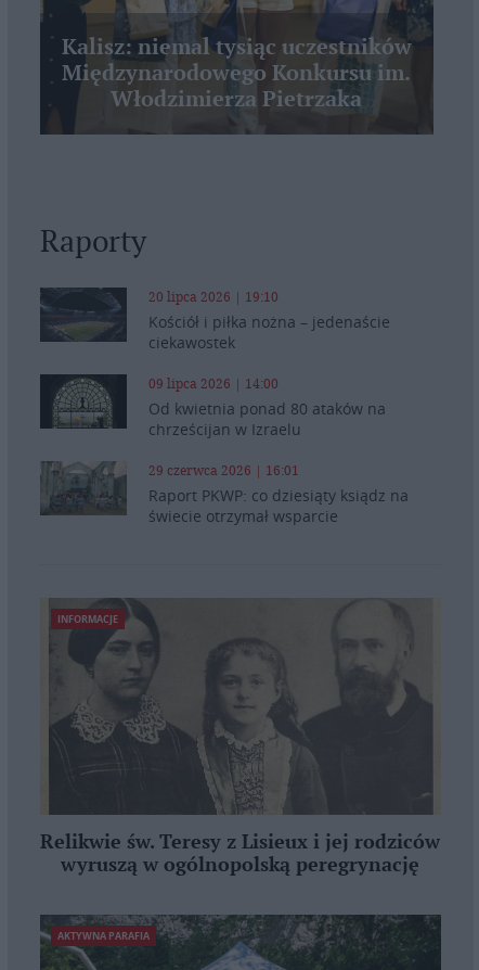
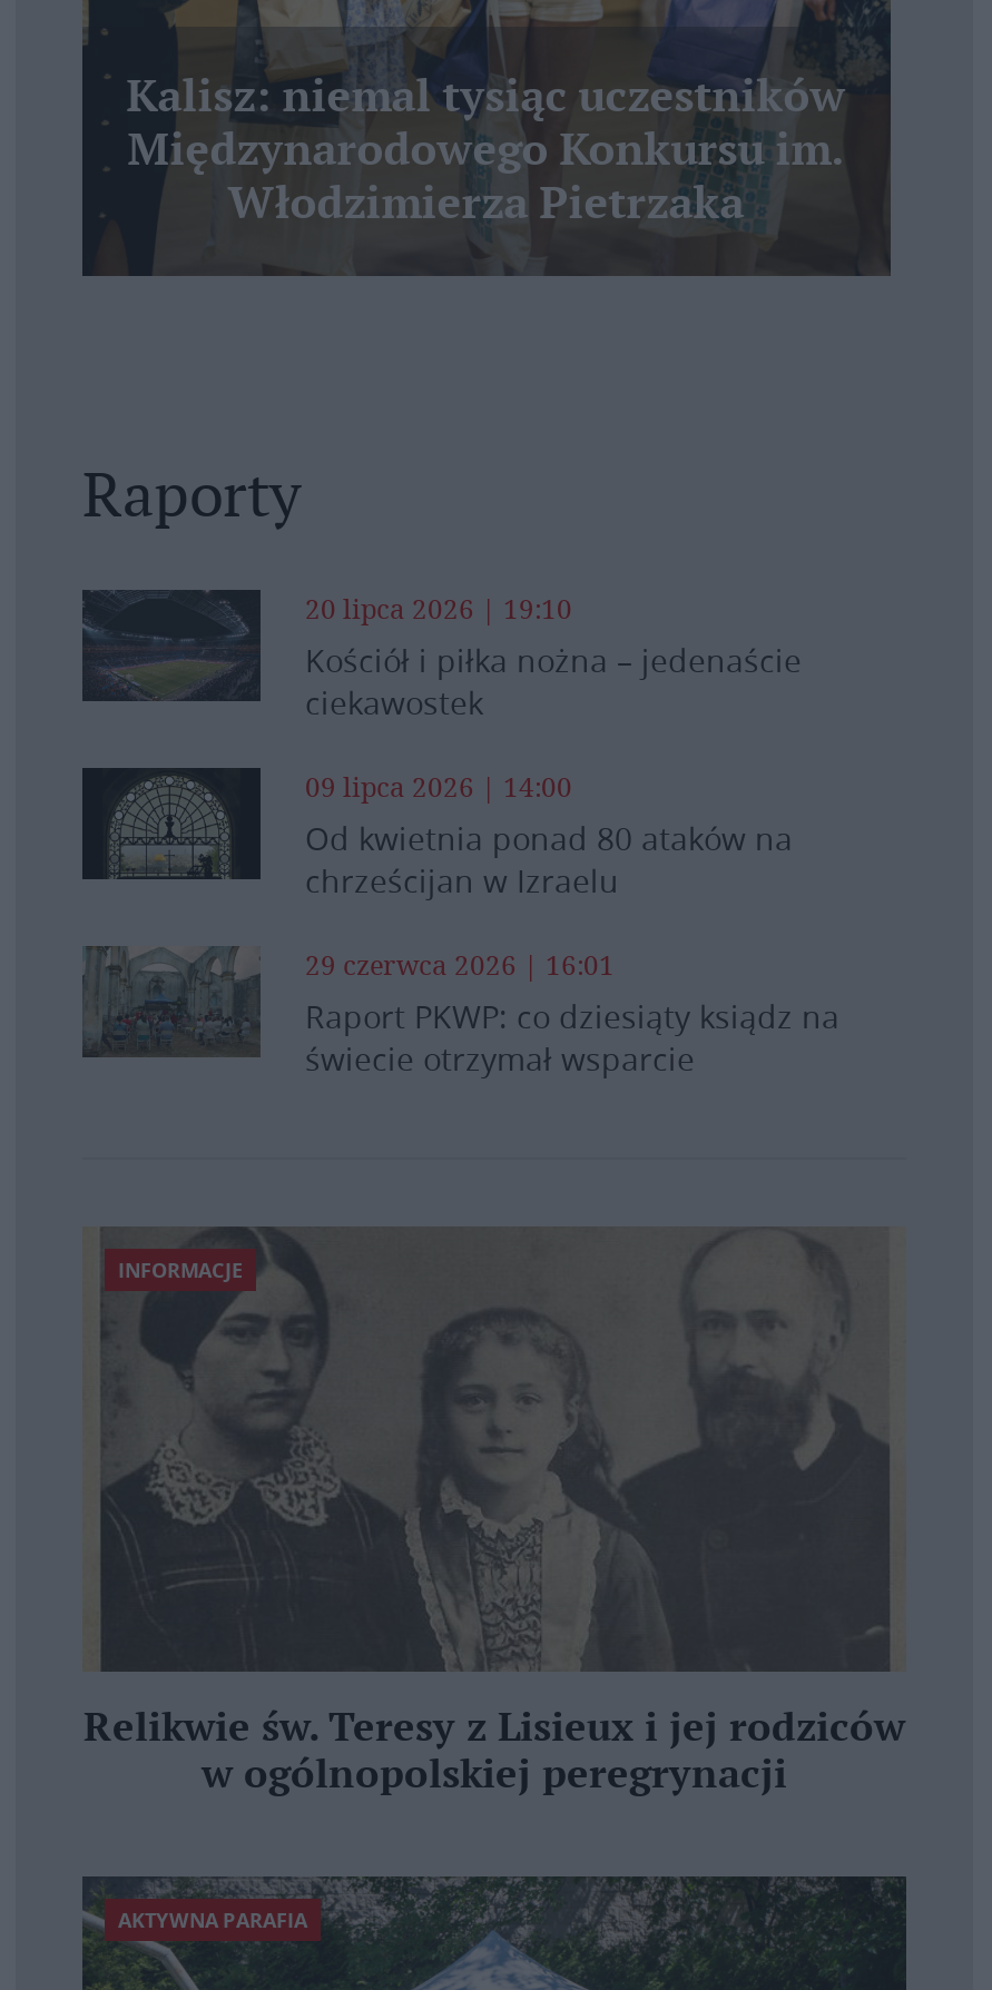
[61,854,420,877] wyruszą w ogólnopolską peregrynację -> [202,1752,787,1799] w ogólnopolskiej peregrynacji

